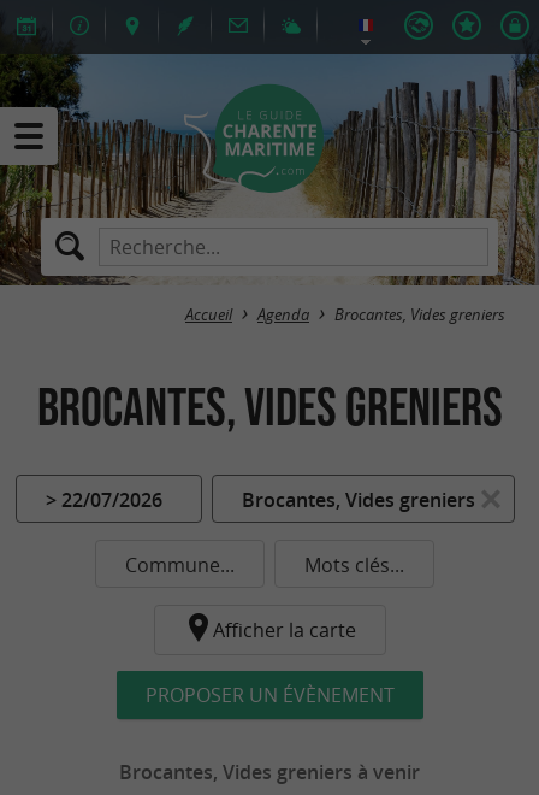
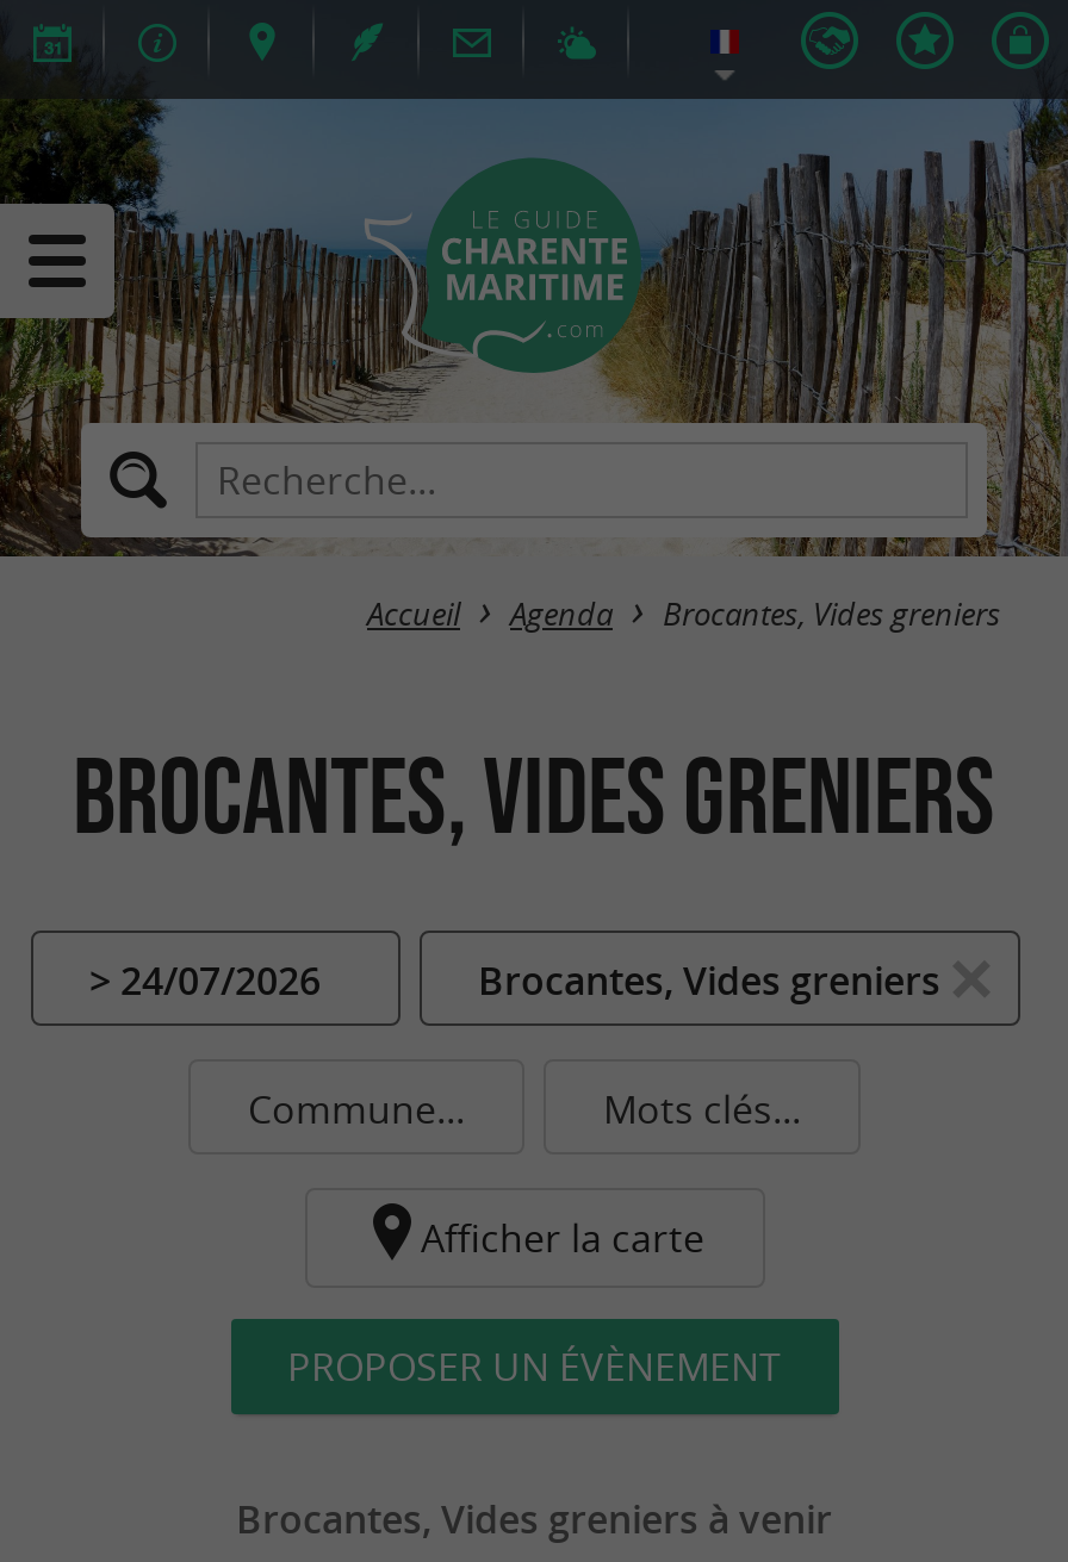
[45,487,162,513] > 22/07/2026 -> [89,954,321,1007] > 24/07/2026

